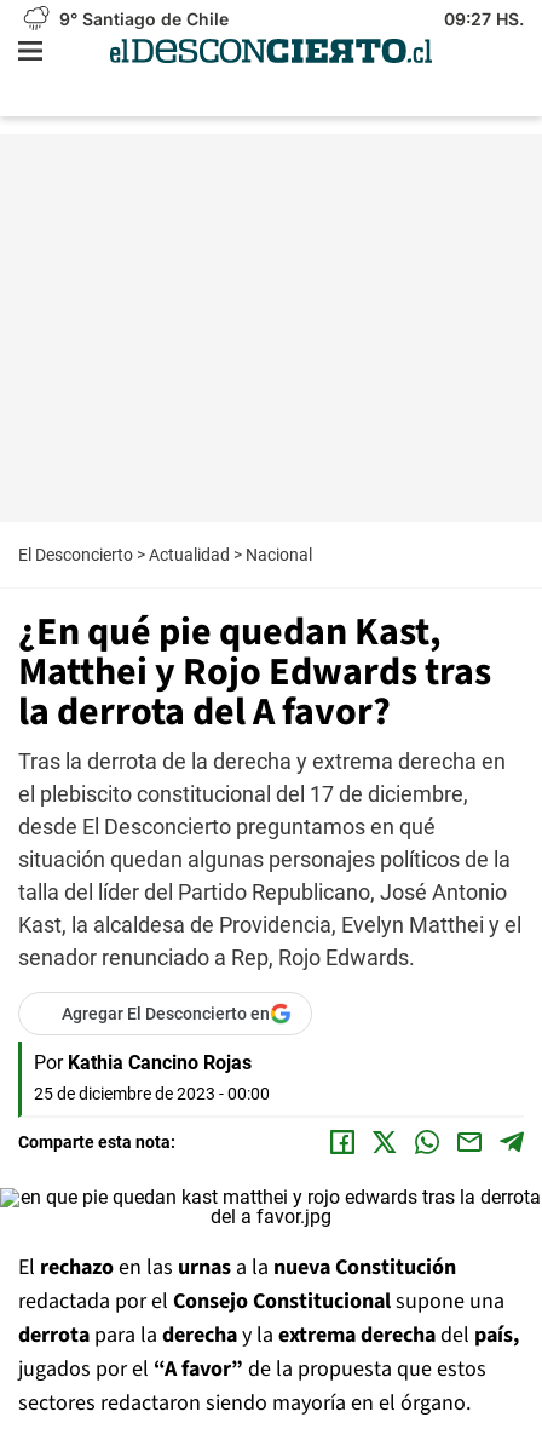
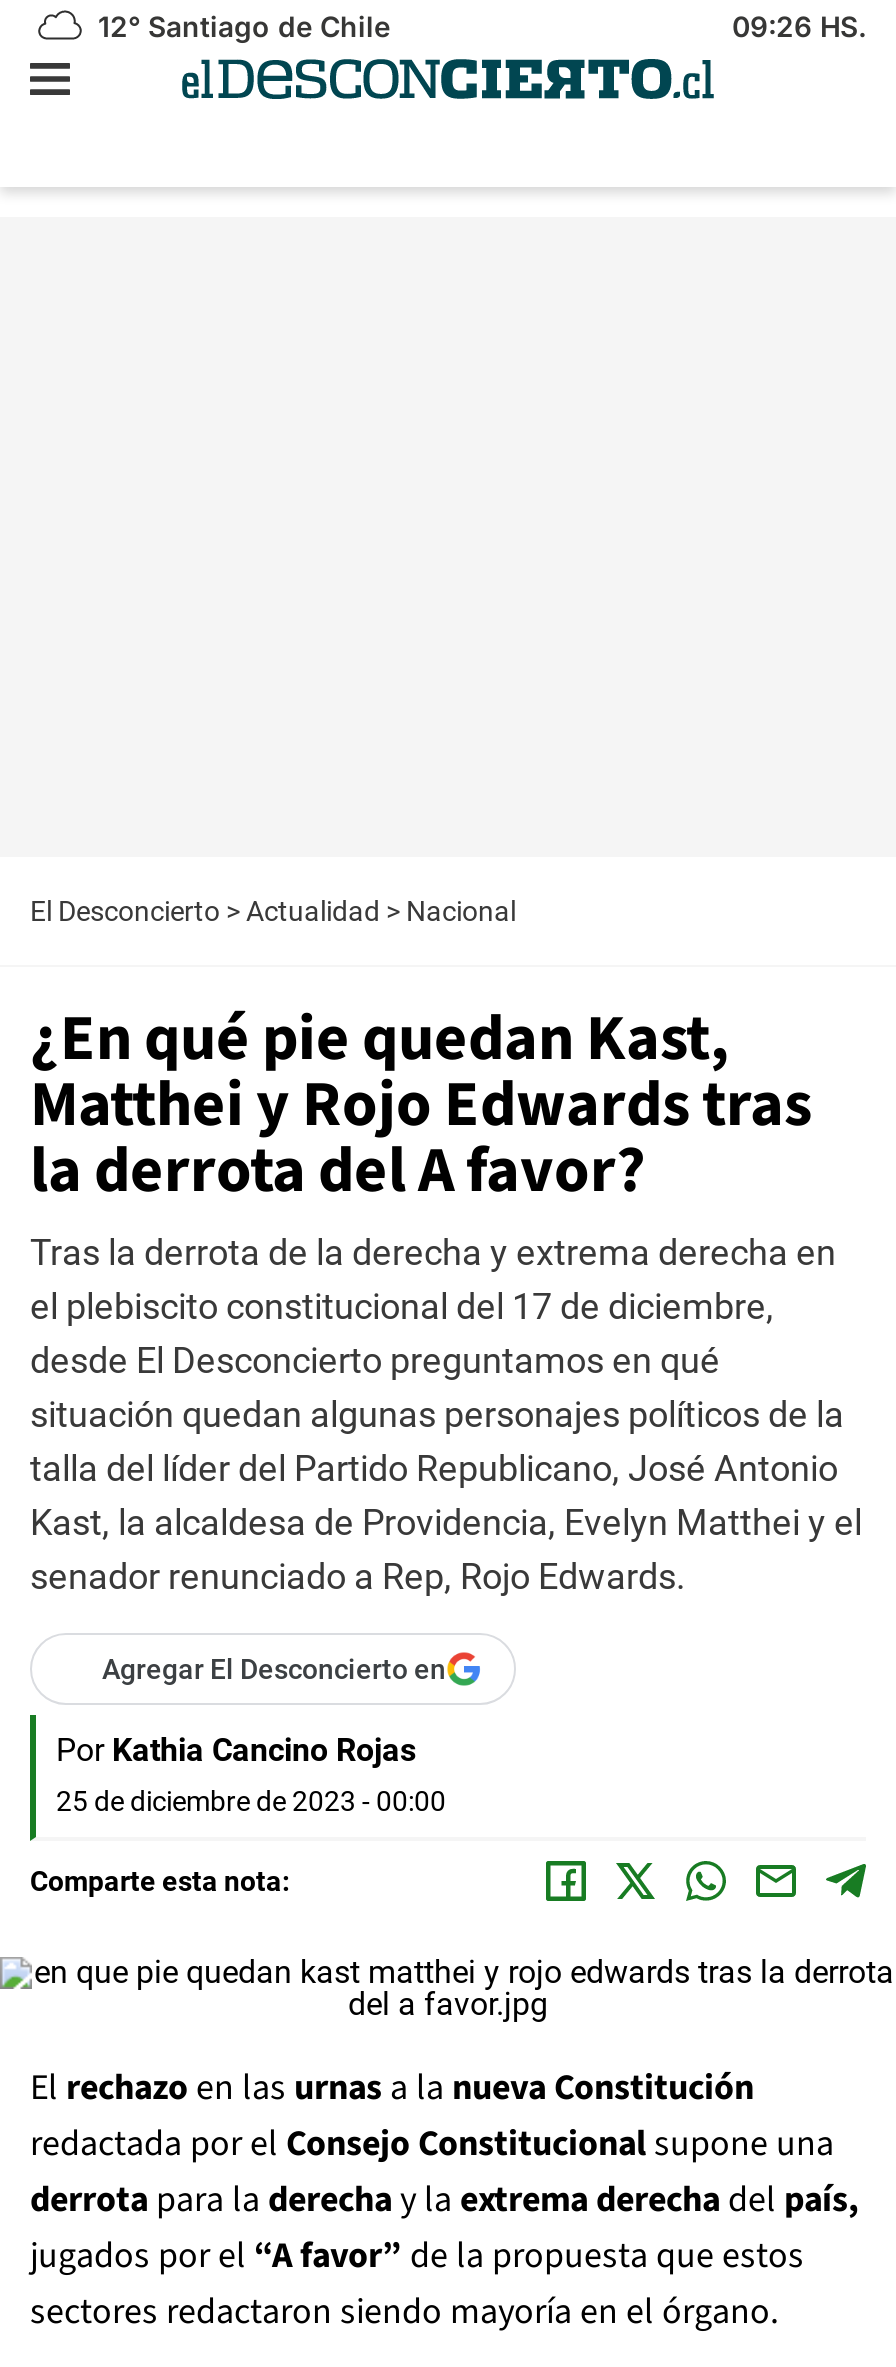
[54,8,229,29] 9° Santiago de Chile -> [90,9,390,43] 12° Santiago de Chile
[444,8,524,29] 09:27 HS. -> [732,9,866,43] 09:26 HS.

